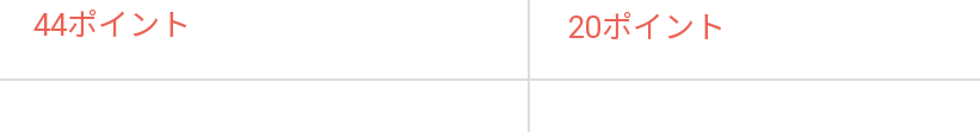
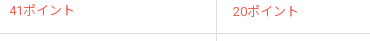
[33,6,191,42] 44ポイント -> [9,3,75,18] 41ポイント

